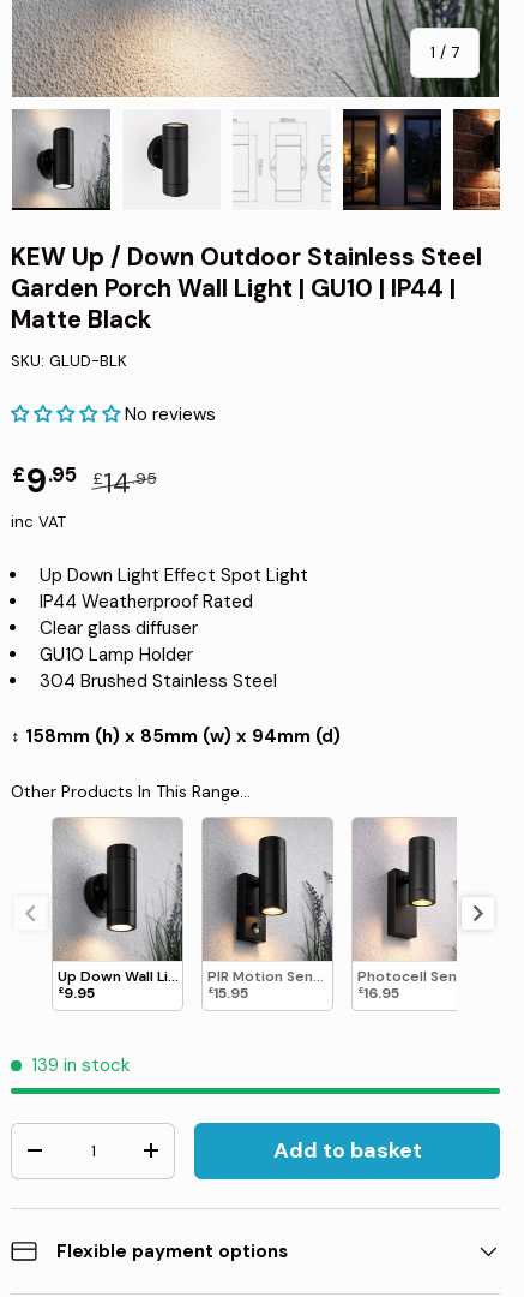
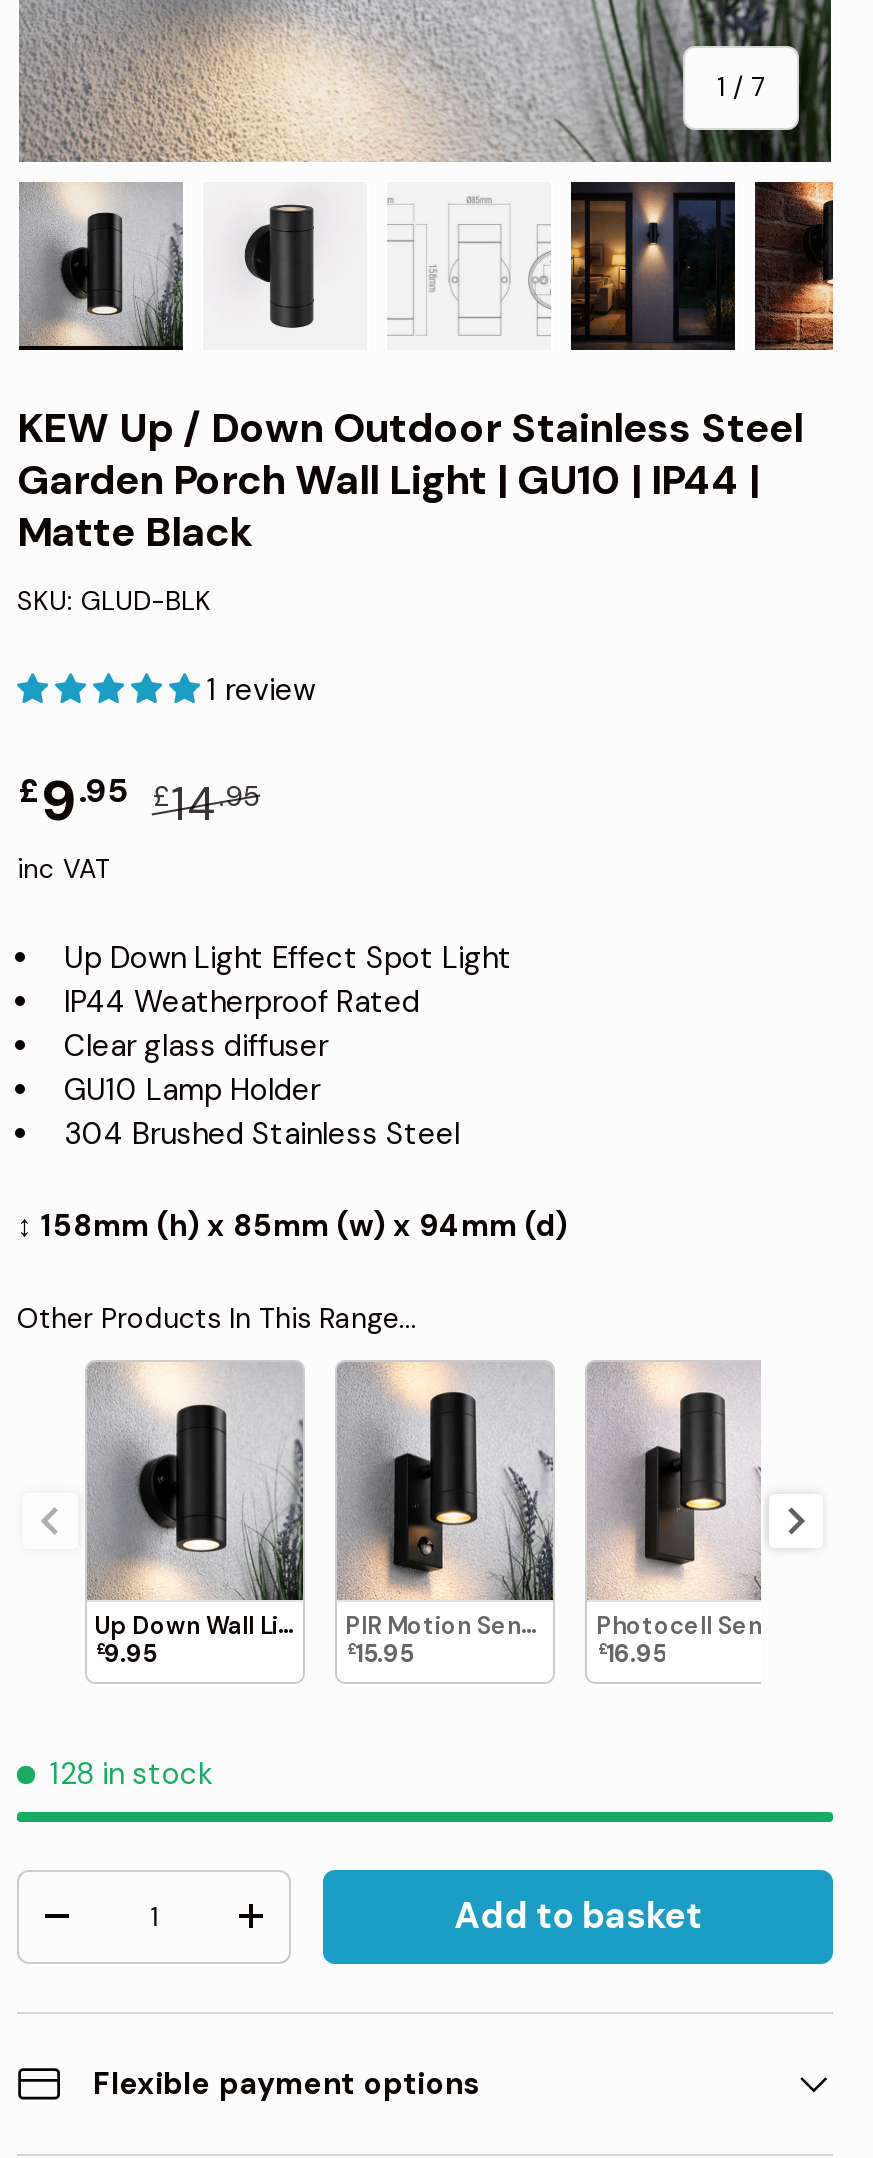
[125,402,216,426] No reviews -> [207,669,315,709] 1 review
[31,1053,129,1077] 139 in stock -> [50,1753,212,1793] 128 in stock

